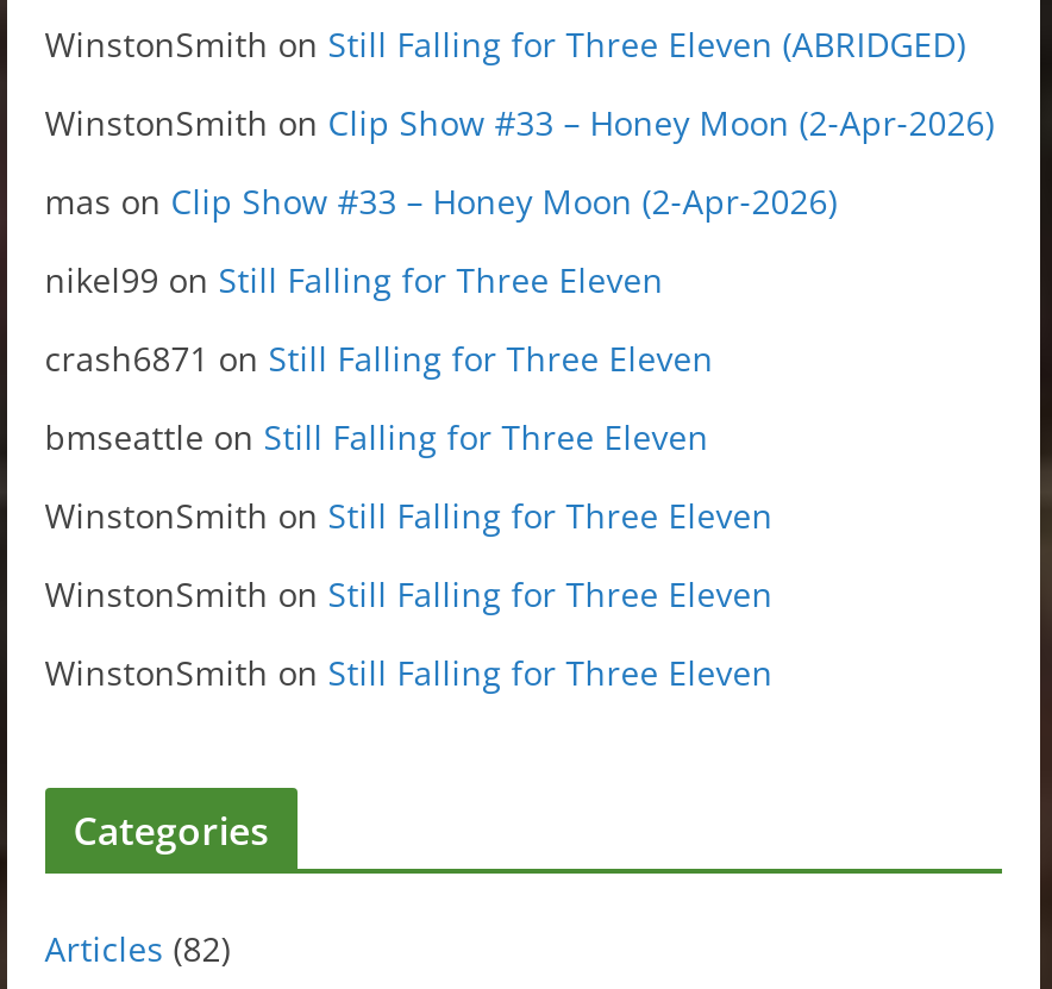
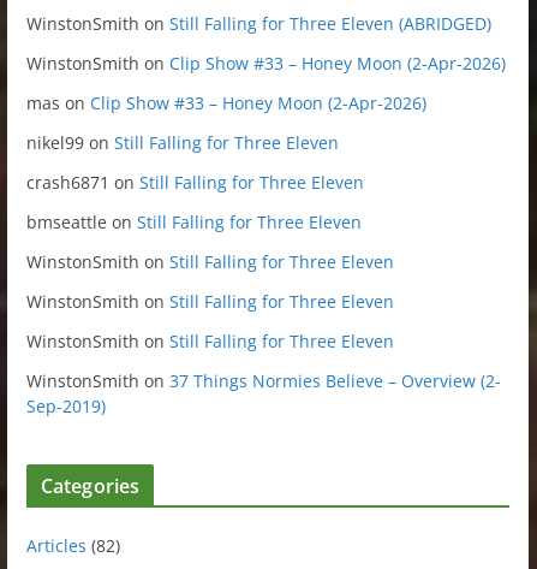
none -> [26,369,501,417] WinstonSmith on 37 Things Normies Believe – Overview (2- | Sep-2019)

